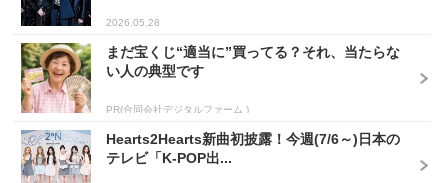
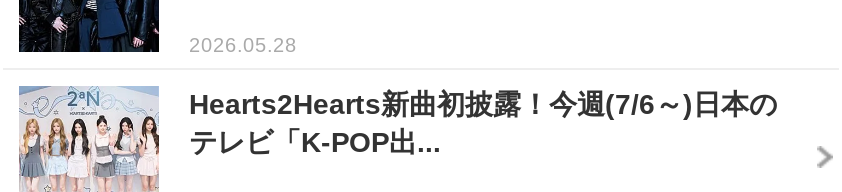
[20,42,400,115] [image] | まだ宝くじ“適当に”買ってる？それ、当たらな | い人の典型です | PR(合同会社デジタルファーム ) -> none

